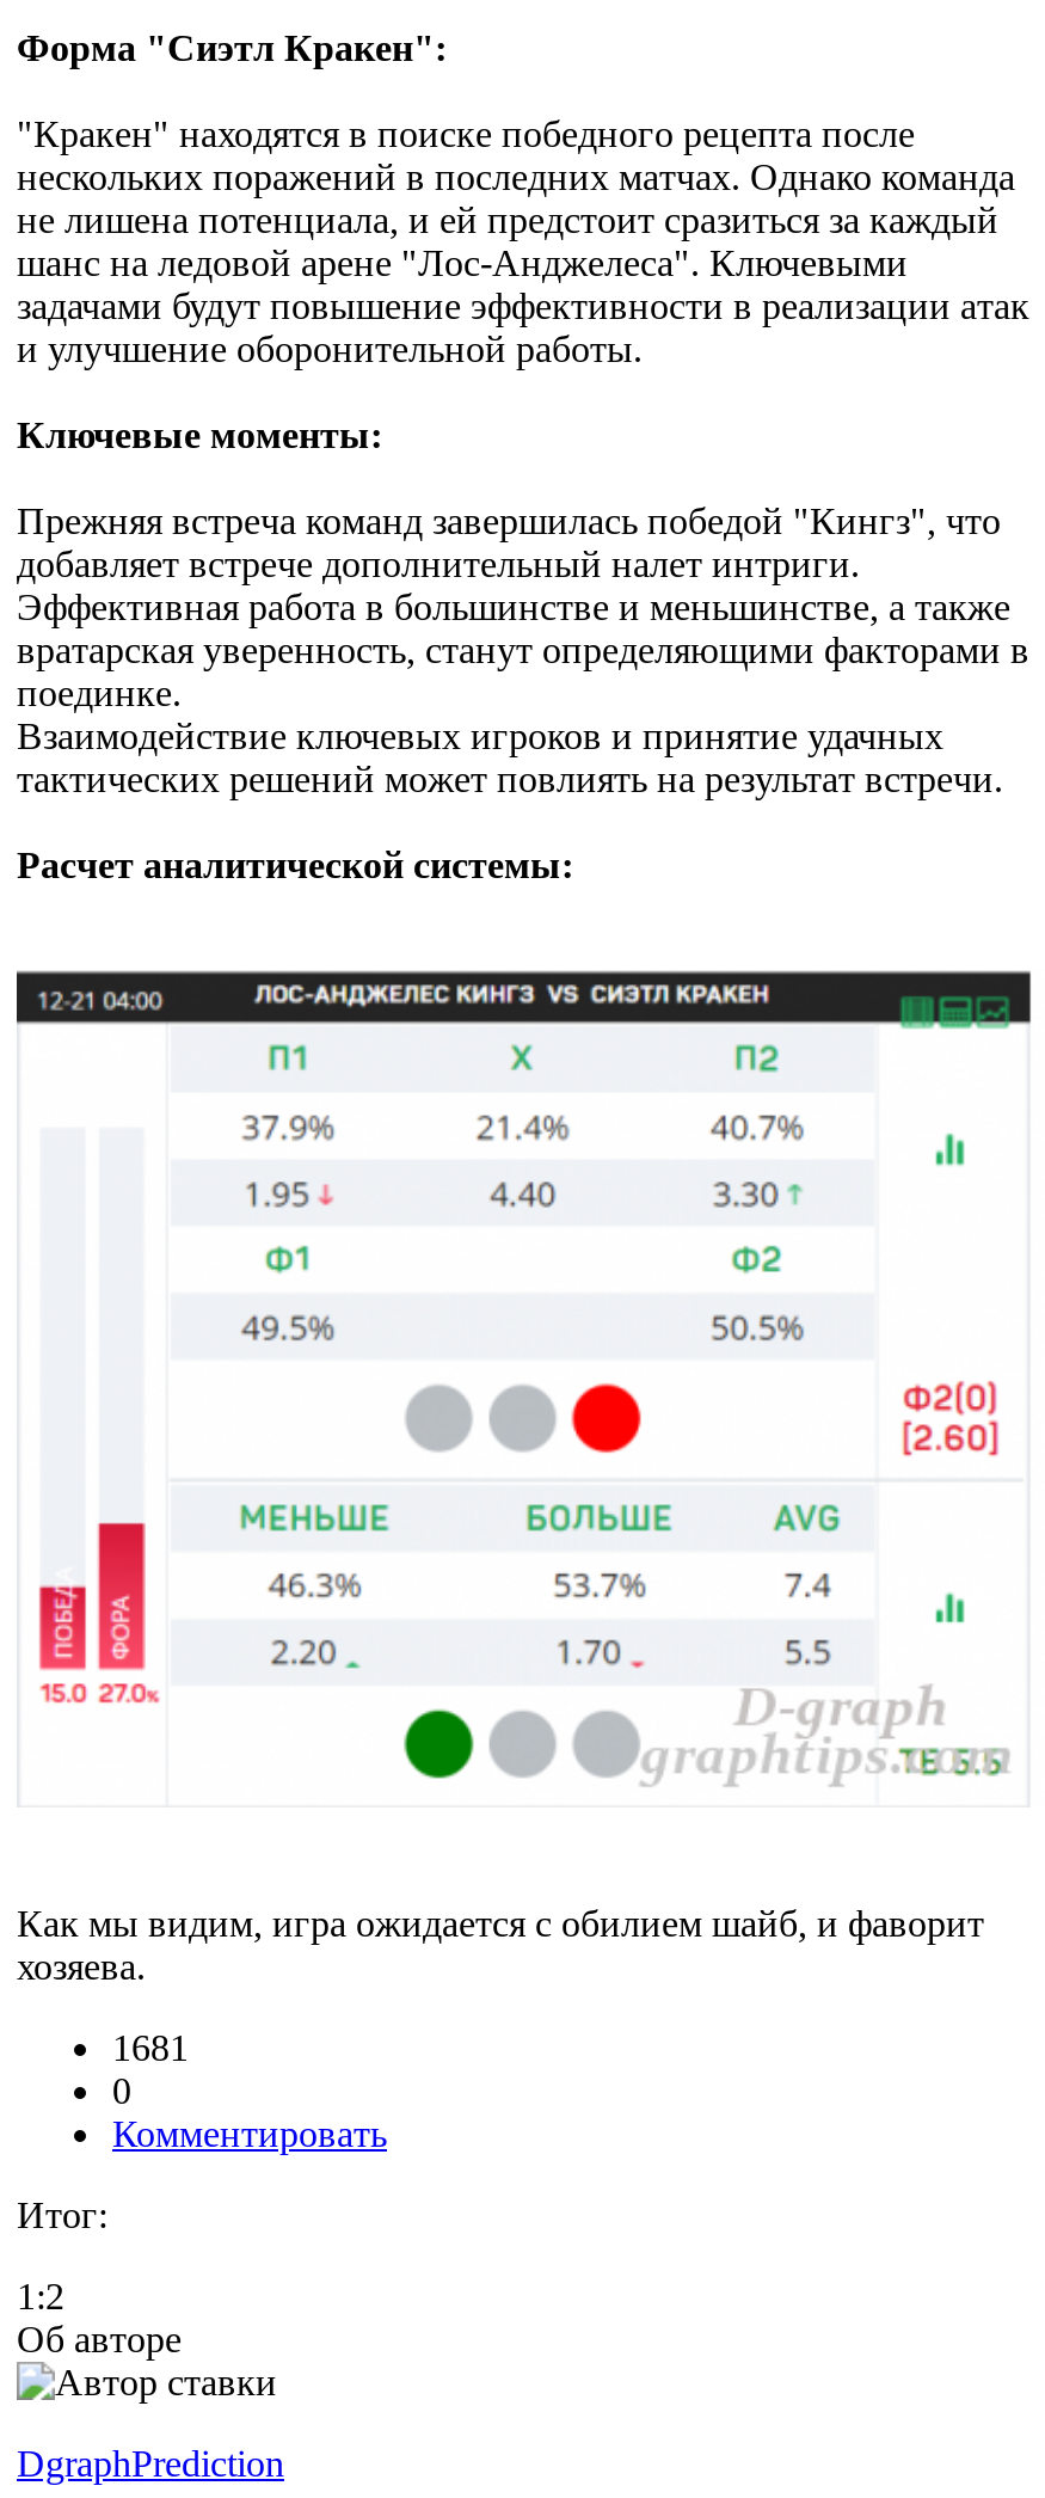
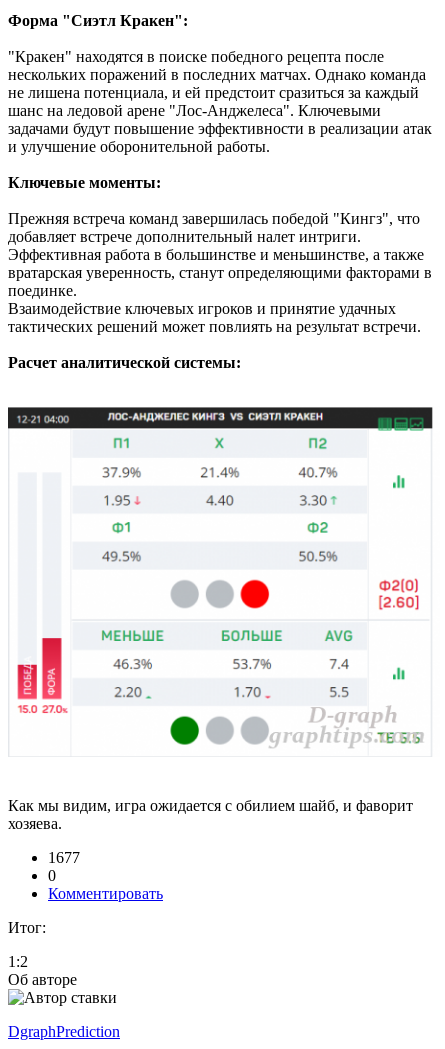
[112,2027,189,2068] 1681 -> [48,849,80,866] 1677

